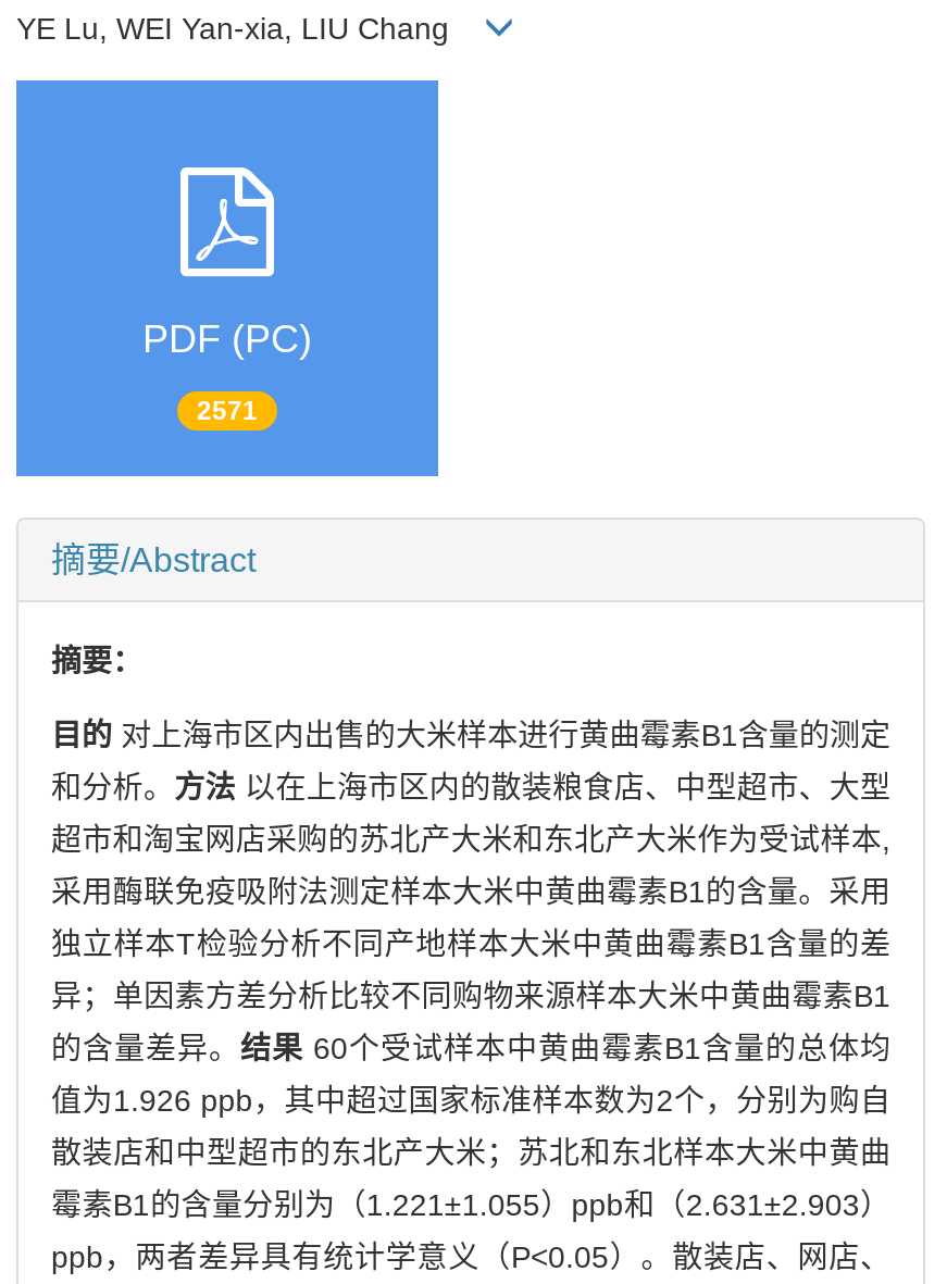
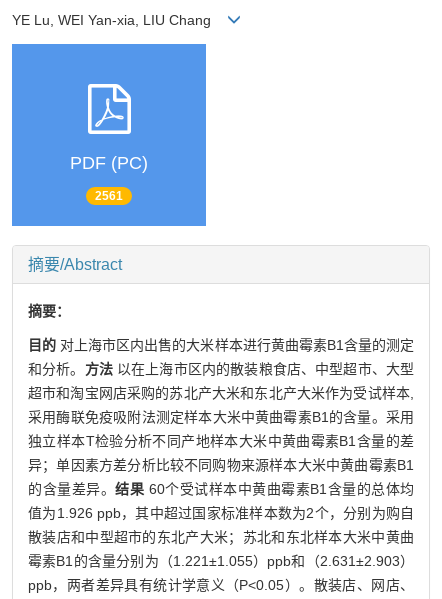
[197,395,258,425] 2571 -> [95,189,123,203] 2561

